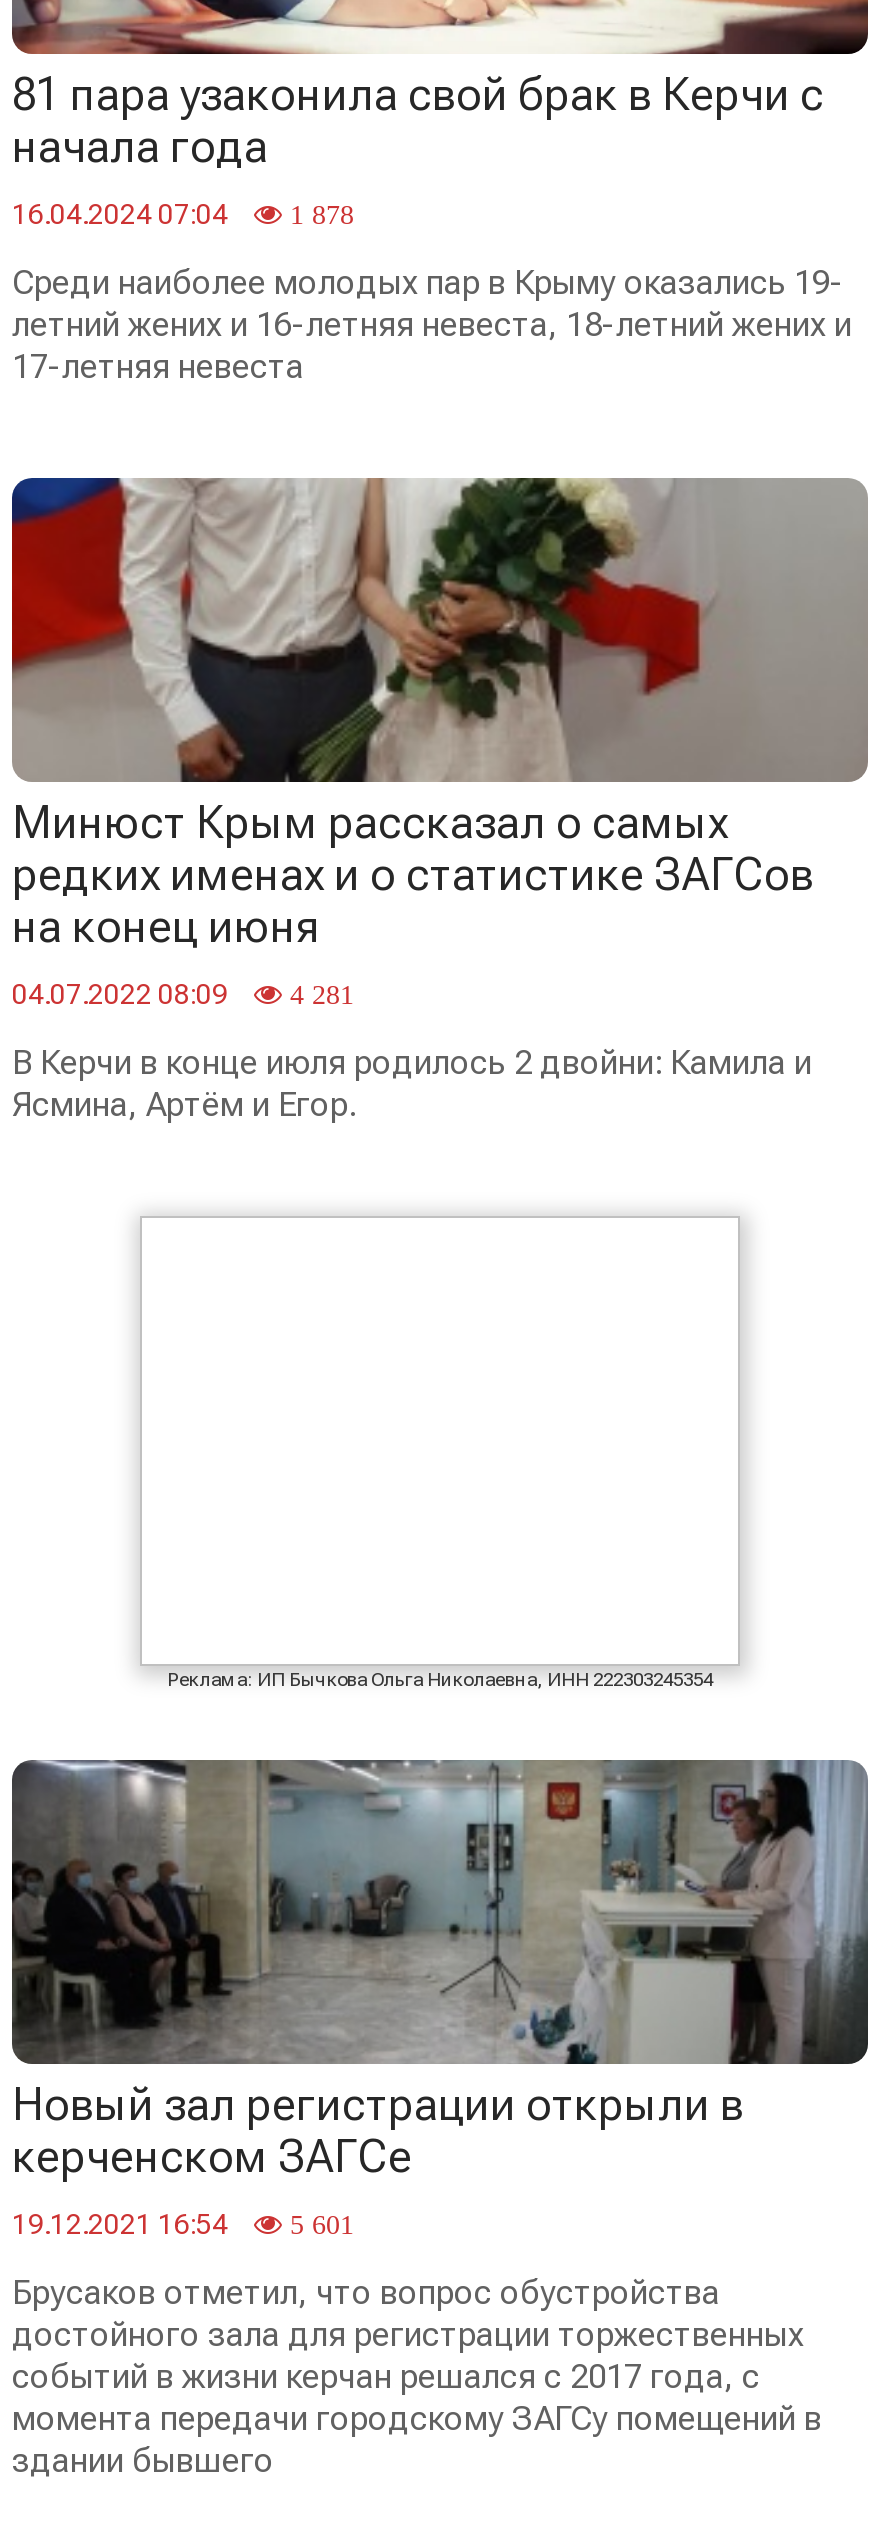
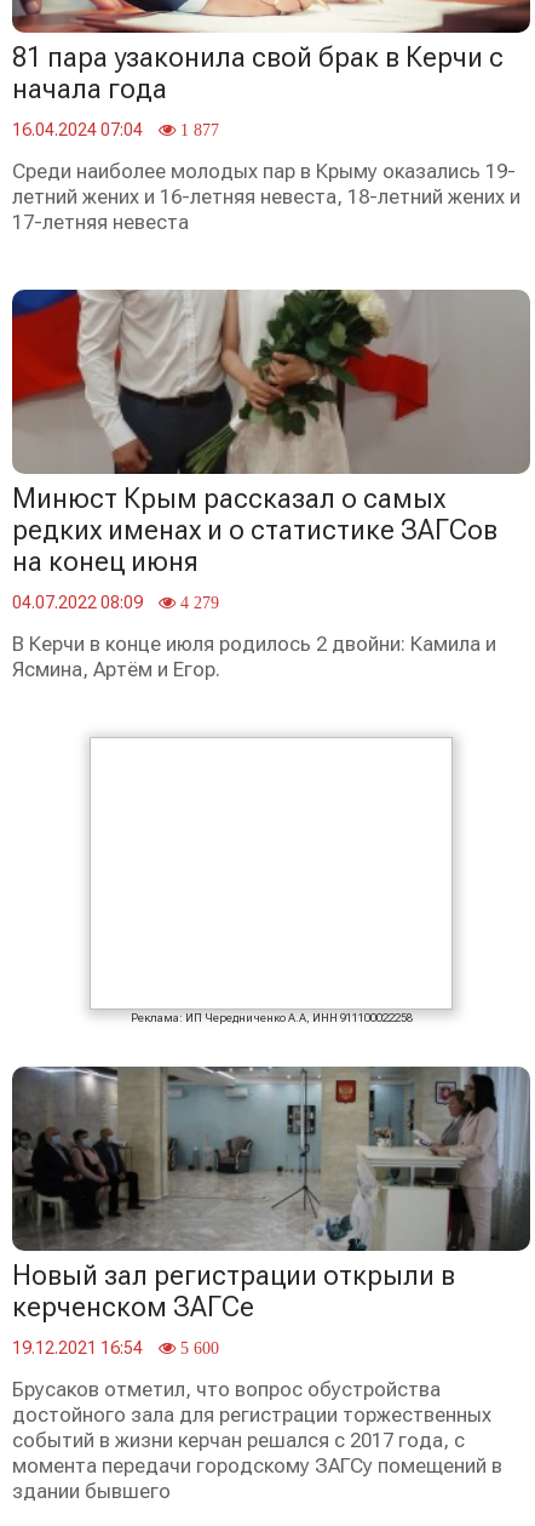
[12,198,354,230] 16.04.2024 07:04 1 878 -> [12,120,219,139] 16.04.2024 07:04 1 877
[12,978,354,1010] 04.07.2022 08:09 4 281 -> [12,593,219,612] 04.07.2022 08:09 4 279
[167,1667,713,1689] Реклама: ИП Бычкова Ольга Николаевна, ИНН 222303245354 -> [130,1011,412,1024] Реклама: ИП Чередниченко А.А, ИНН 911100022258
[12,2207,354,2239] 19.12.2021 16:54 5 601 -> [12,1338,219,1357] 19.12.2021 16:54 5 600

